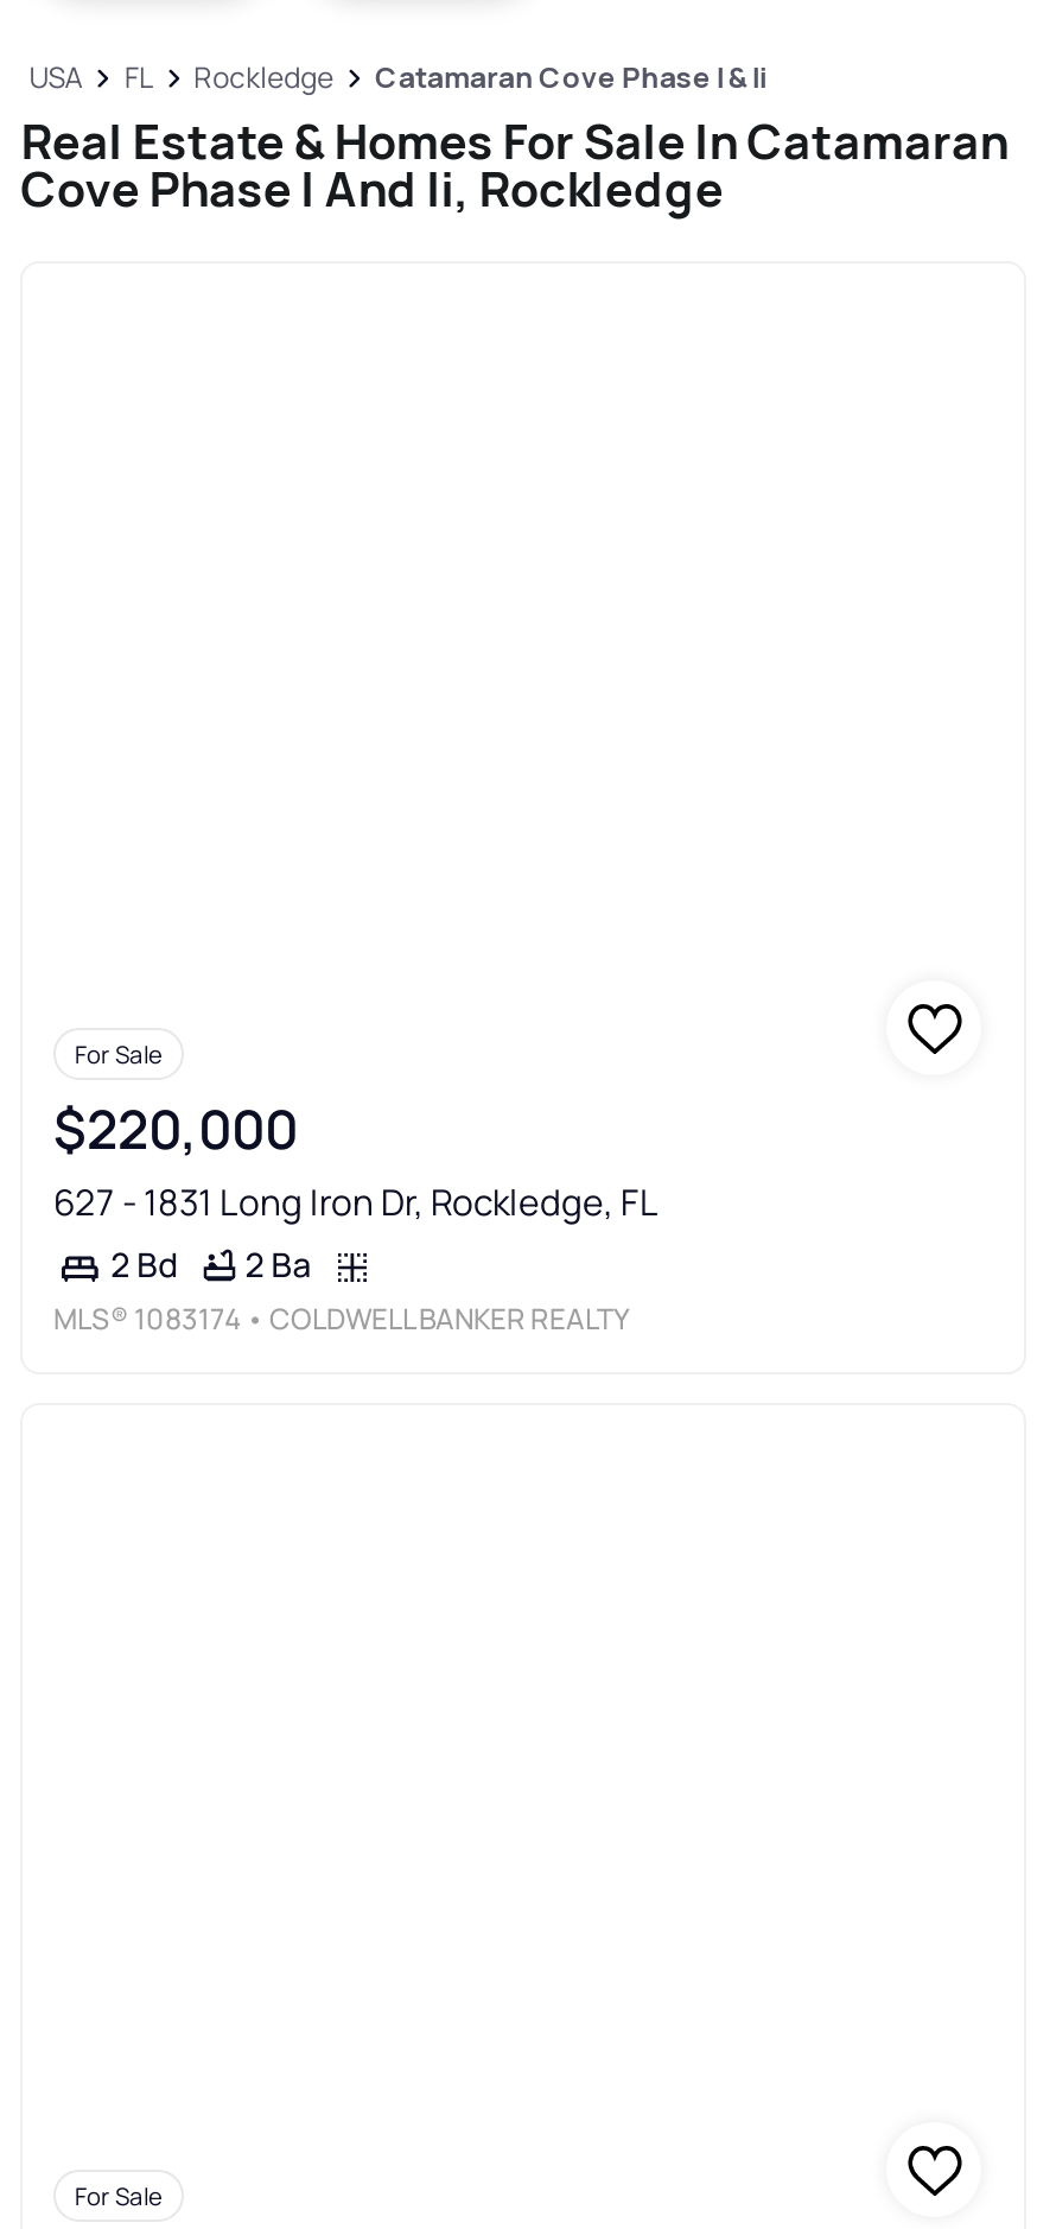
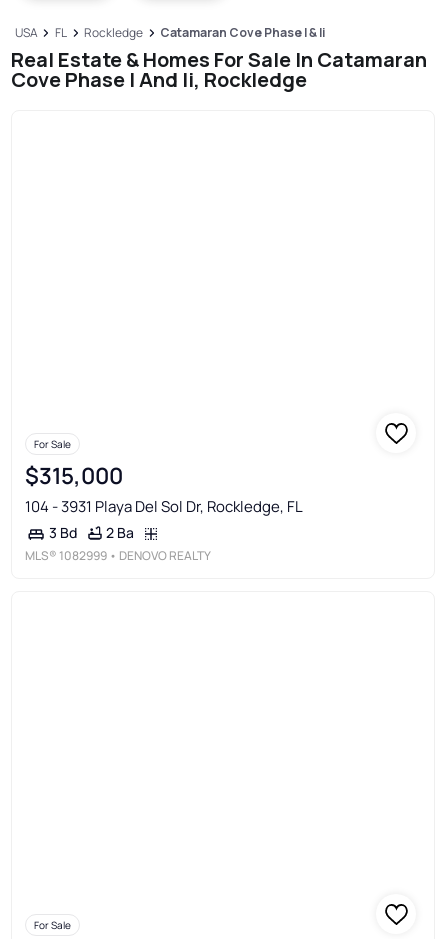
[53,1093,659,1287] $220,000 | 627 - 1831 Long Iron Dr, Rockledge, FL | 2 Bd -> [25,460,303,542] $315,000 | 104 - 3931 Playa Del Sol Dr, Rockledge, FL | 3 Bd
[53,1299,630,1339] MLS® 1083174 • COLDWELL BANKER REALTY -> [25,547,211,564] MLS® 1082999 • DENOVO REALTY

